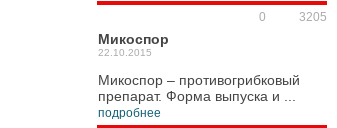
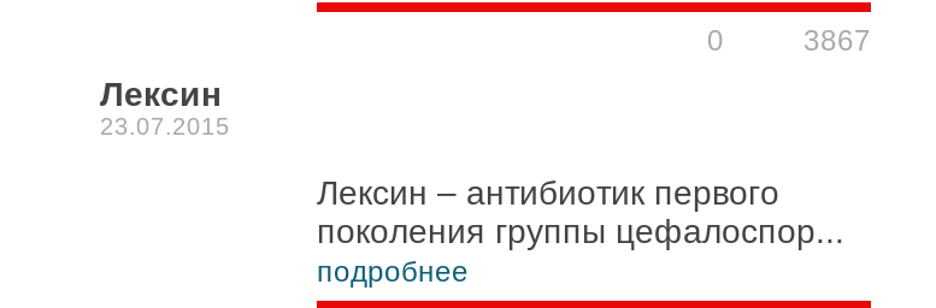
[299,10,327,24] 3205 -> [803,24,871,58] 3867
[98,31,169,58] Микоспор | 22.10.2015 -> [100,75,230,140] Лексин | 23.07.2015
[98,72,300,104] Микоспор – противогрибковый | препарат. Форма выпуска и ... -> [317,173,844,250] Лексин – антибиотик первого | поколения группы цефалоспор...

